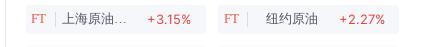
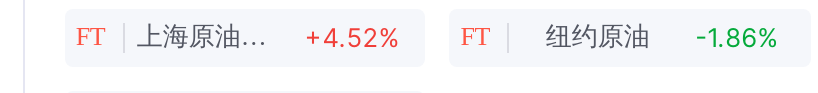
[147,12,191,27] +3.15% -> [304,23,398,53] +4.52%
[224,12,385,27] FT 纽约原油 +2.27% -> [461,23,777,53] FT 纽约原油 -1.86%

